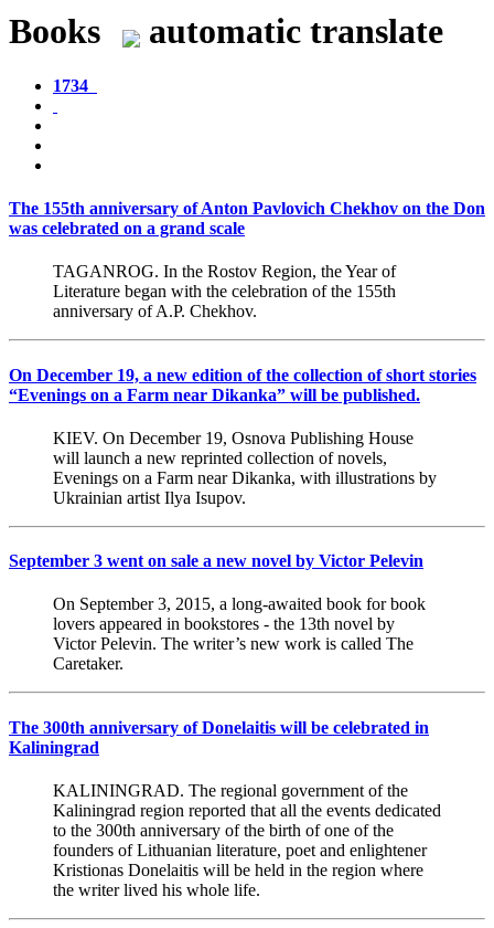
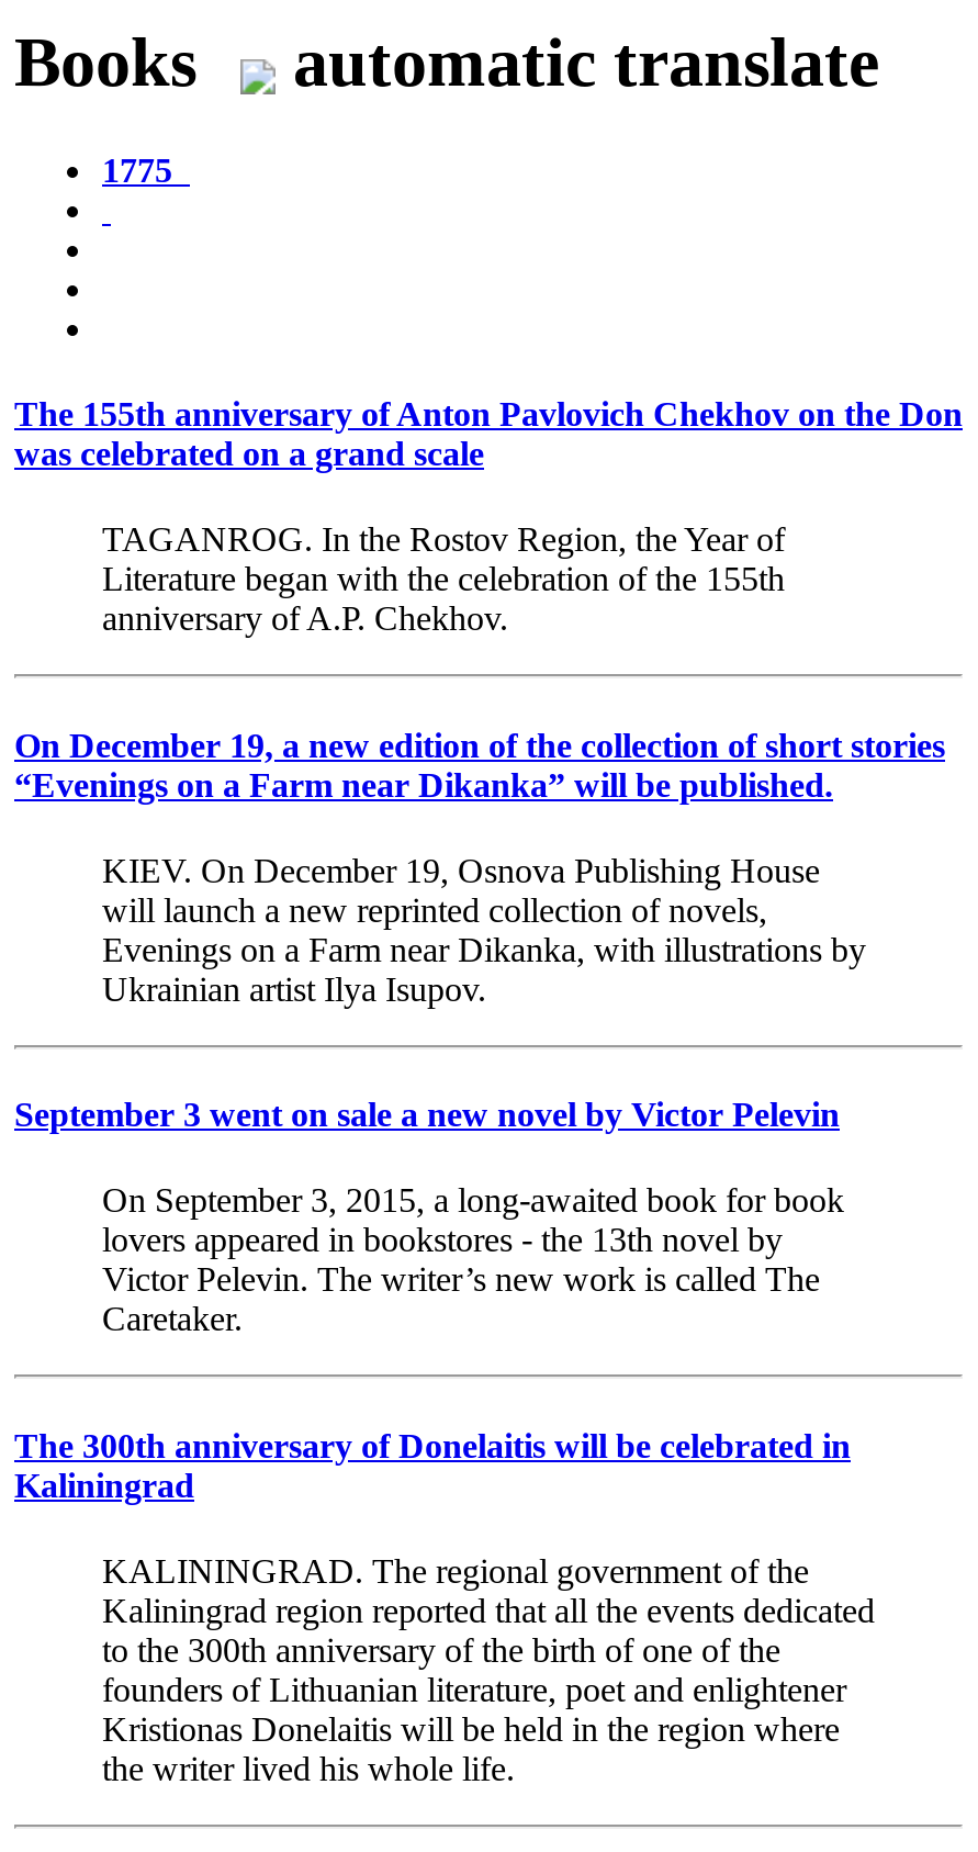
[53,76,88,95] 1734 -> [102,151,172,189] 1775

